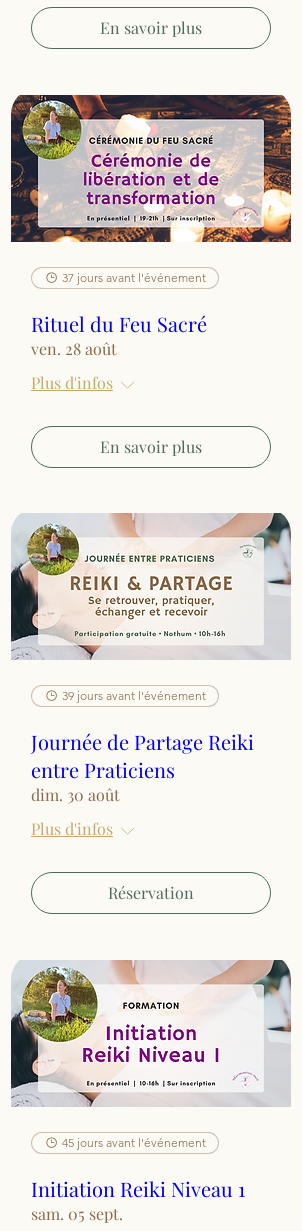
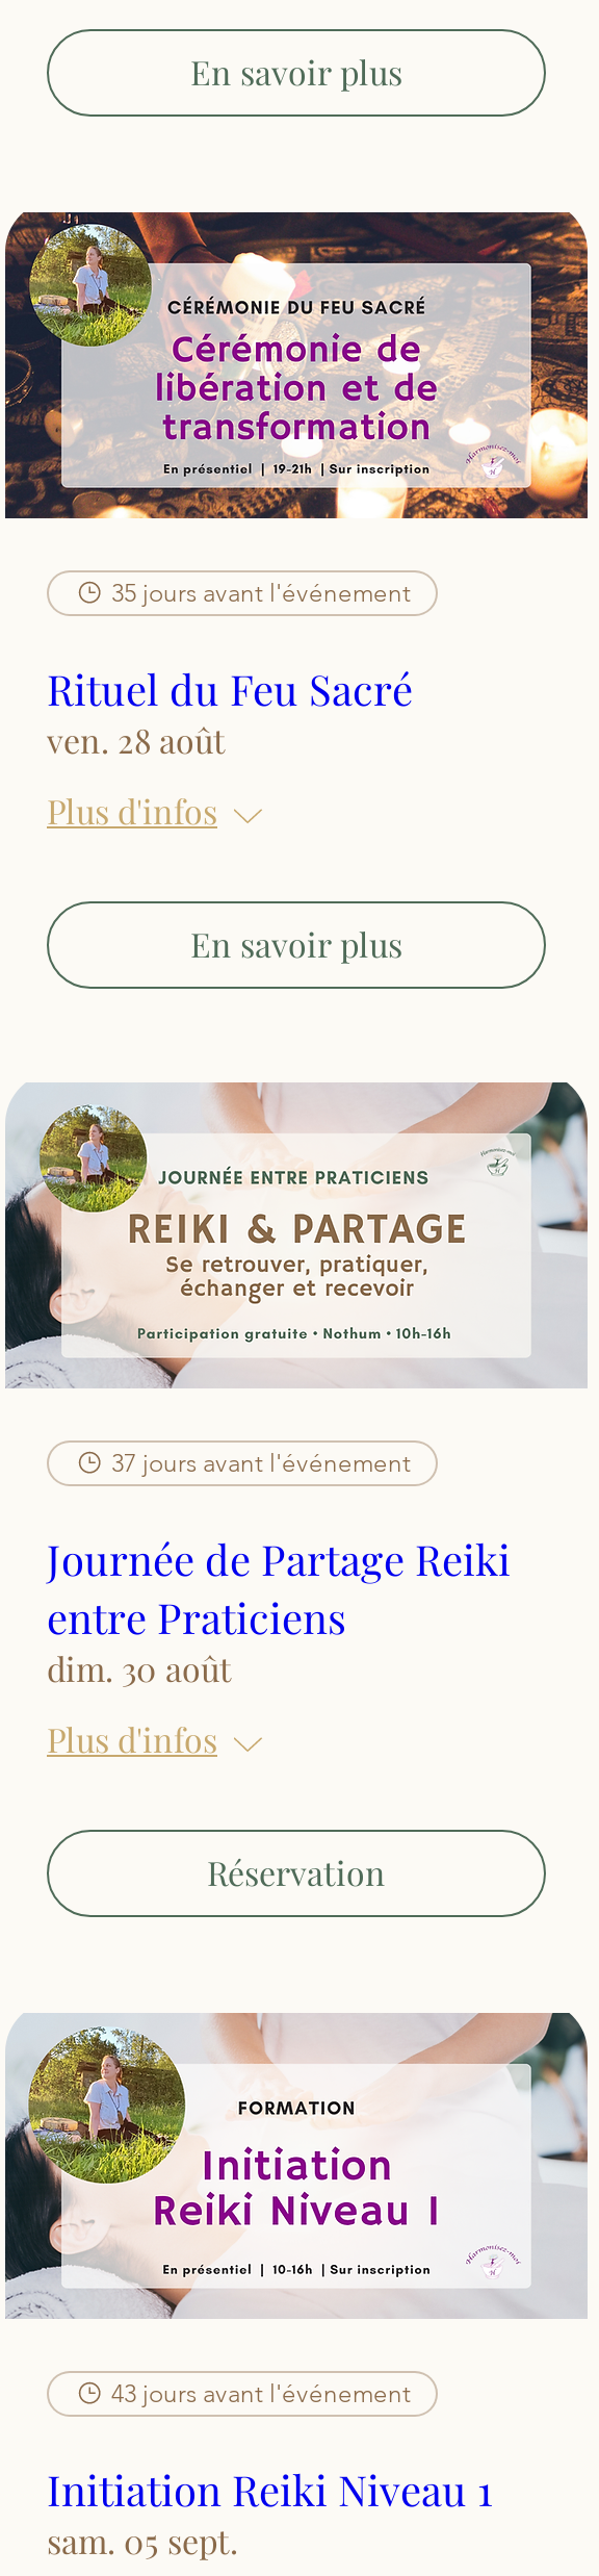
none -> [111,576,411,607] 35 jours avant l'événement
moved [62,270,206,285] -> [111,1447,411,1479]: 37 jours avant l'événement
[62,688,206,703] 39 jours avant l'événement -> none
[62,1135,206,1150] 45 jours avant l'événement -> [111,2377,411,2408] 43 jours avant l'événement

